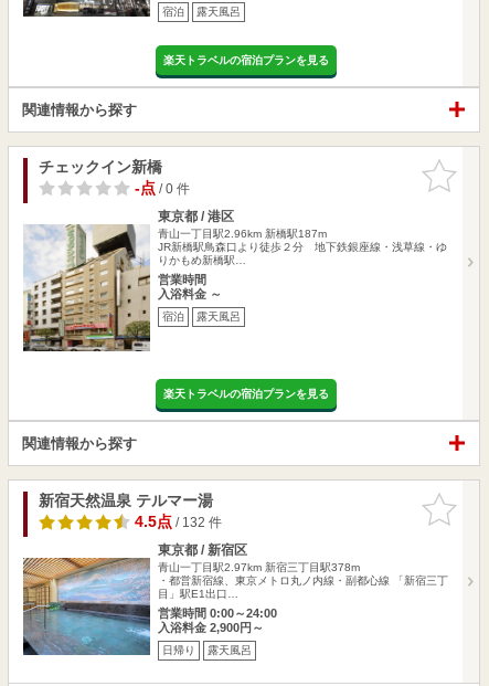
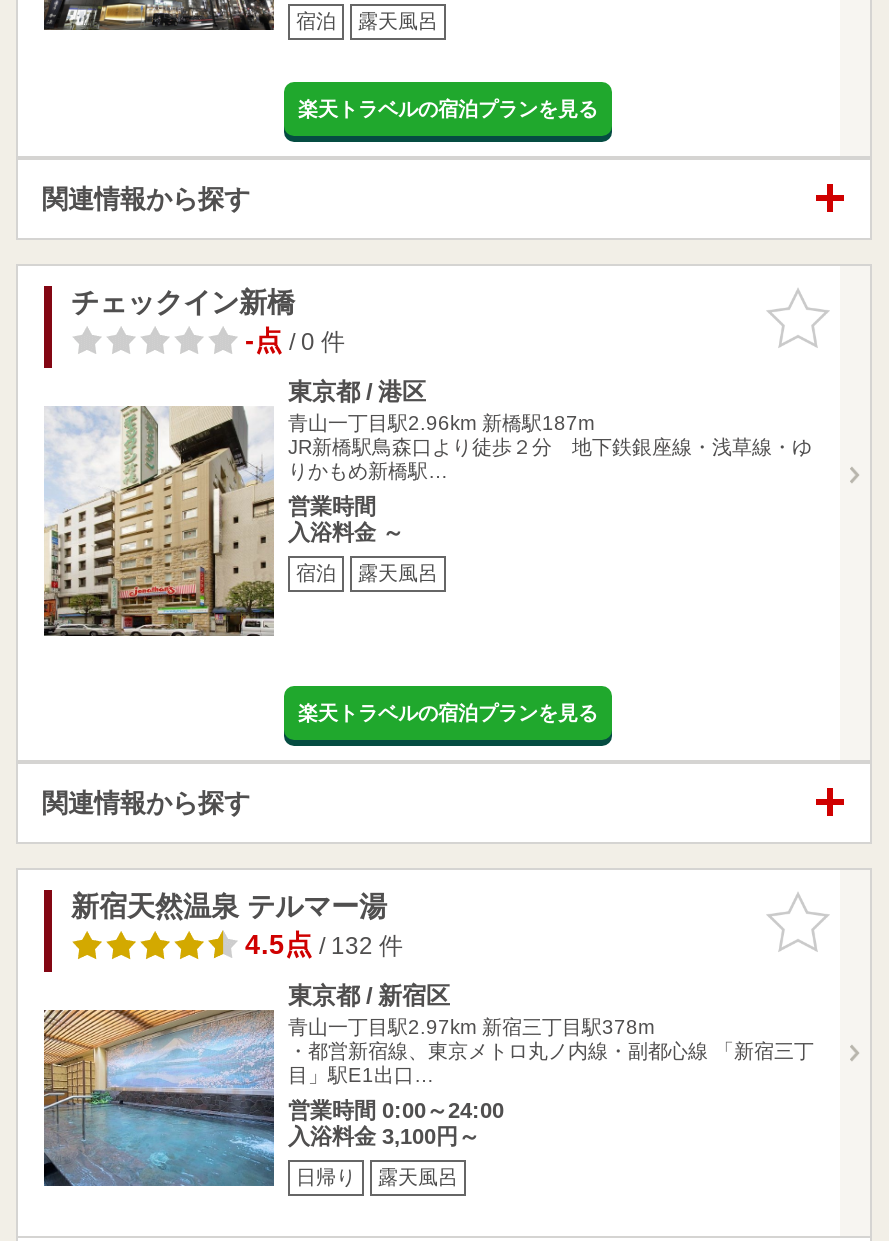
[158,620,264,634] 入浴料金 2,900円～ -> [288,1123,480,1147] 入浴料金 3,100円～

